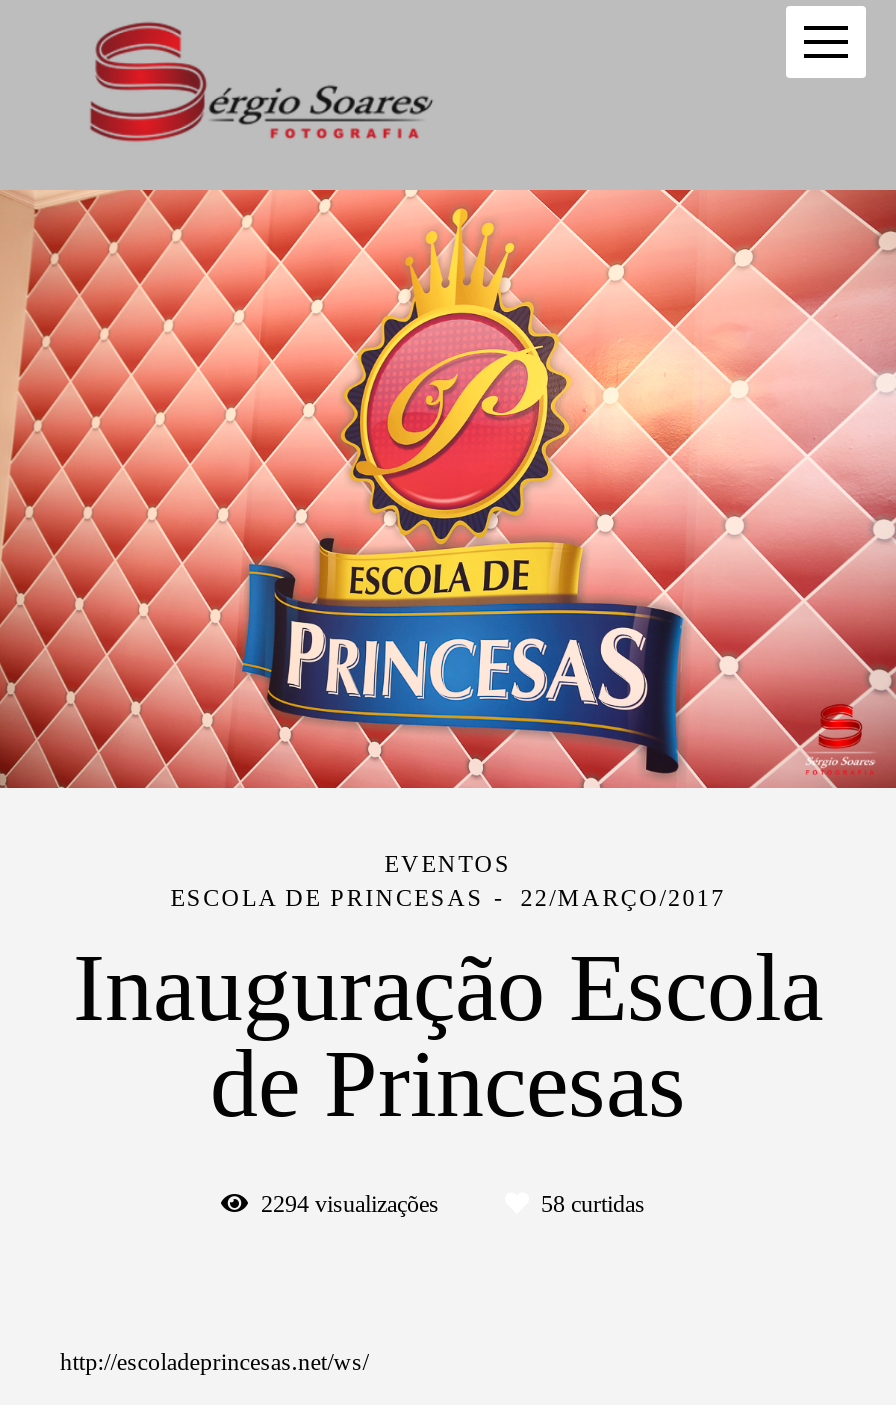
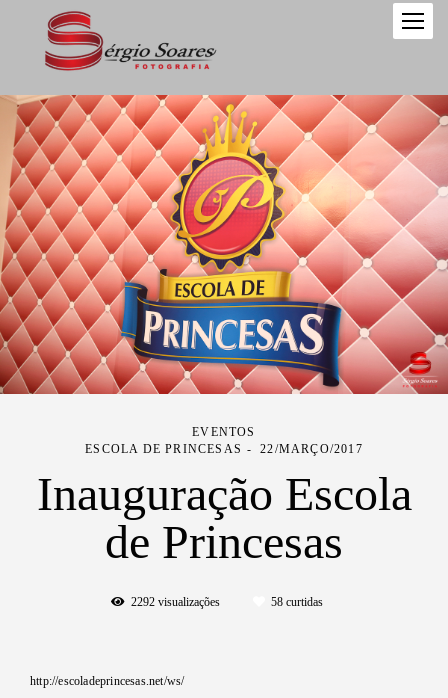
[261,1189,445,1217] 2294 visualizações -> [130,595,222,609] 2292 visualizações

